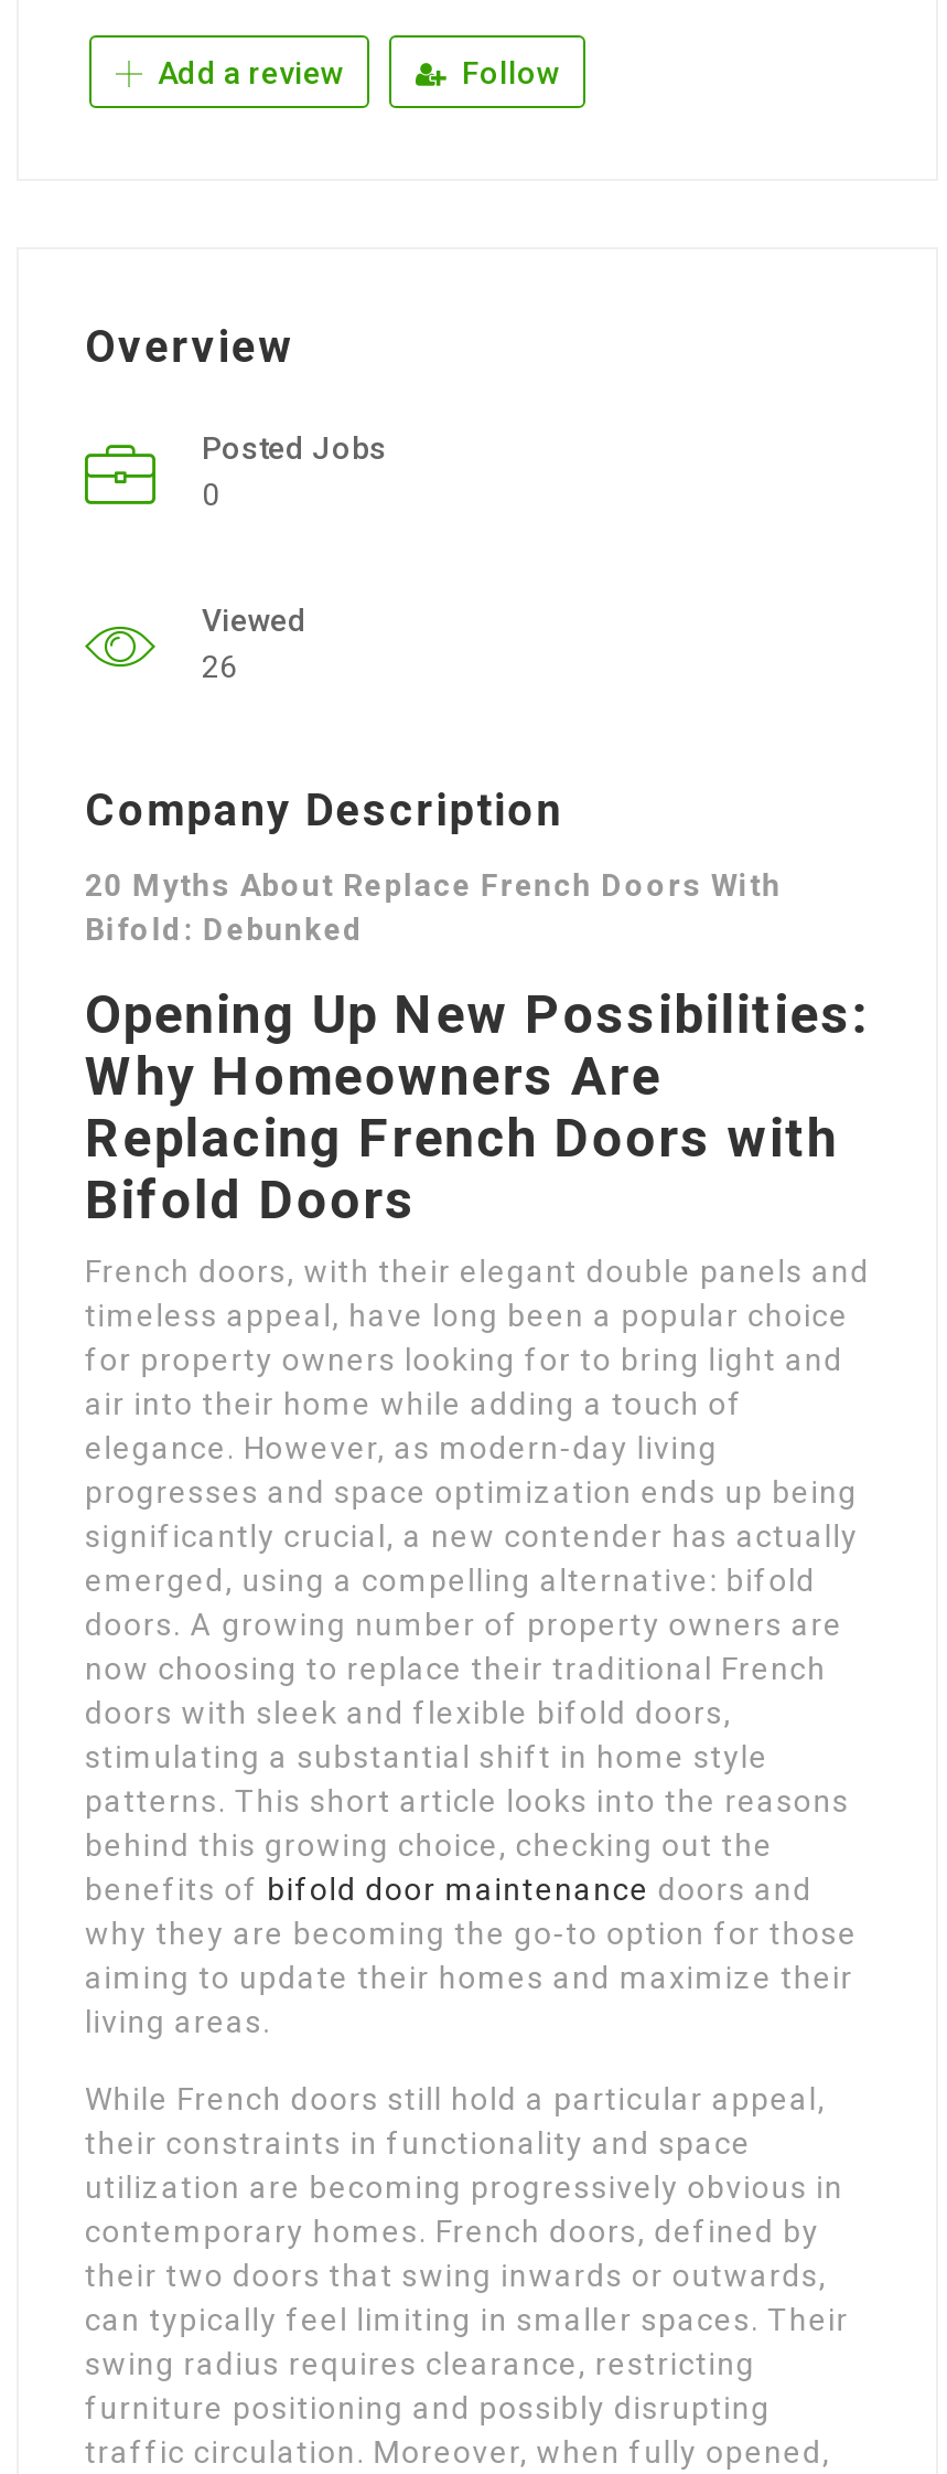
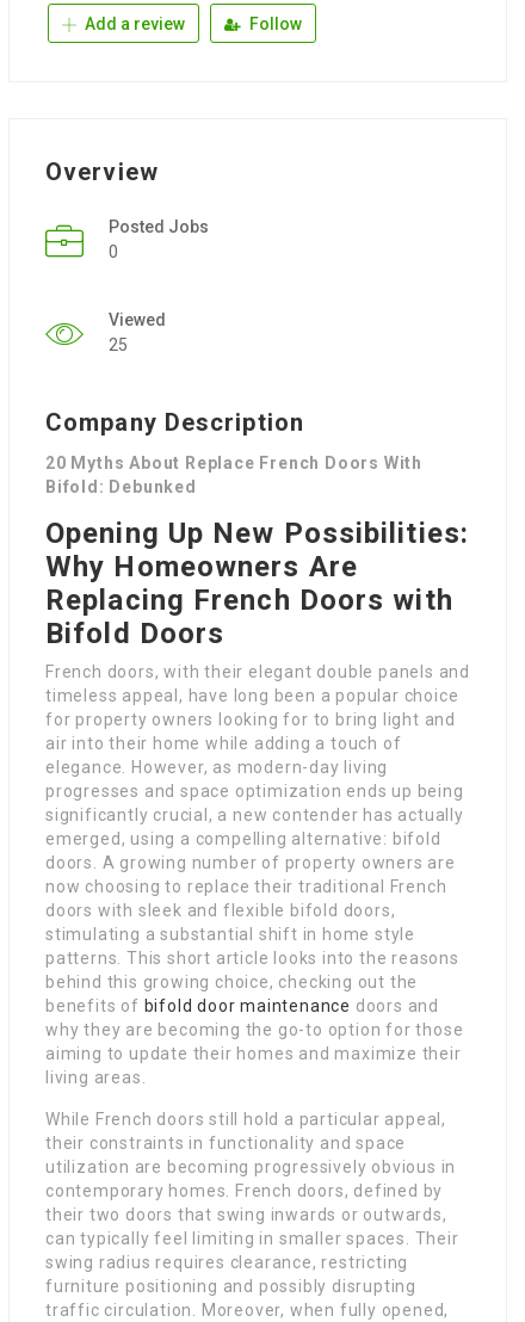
[202,648,237,684] 26 -> [109,335,128,354] 25

